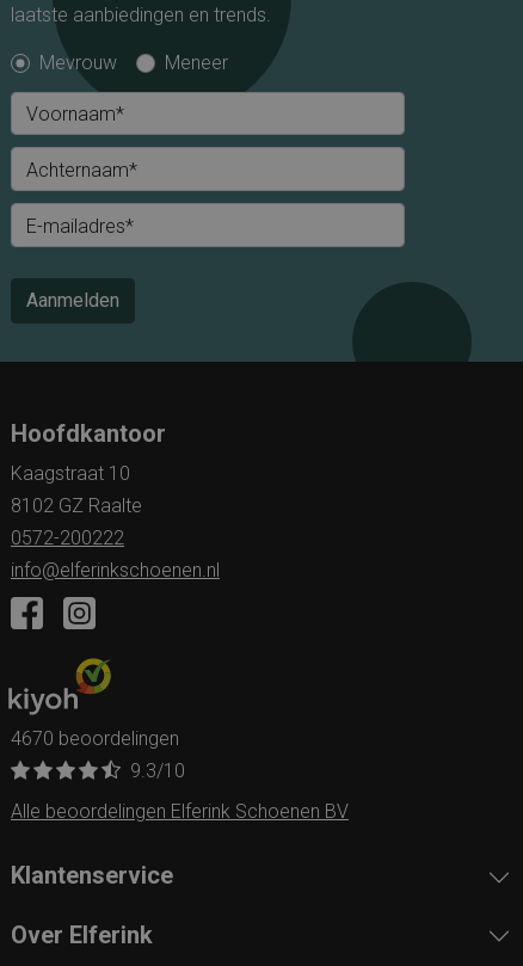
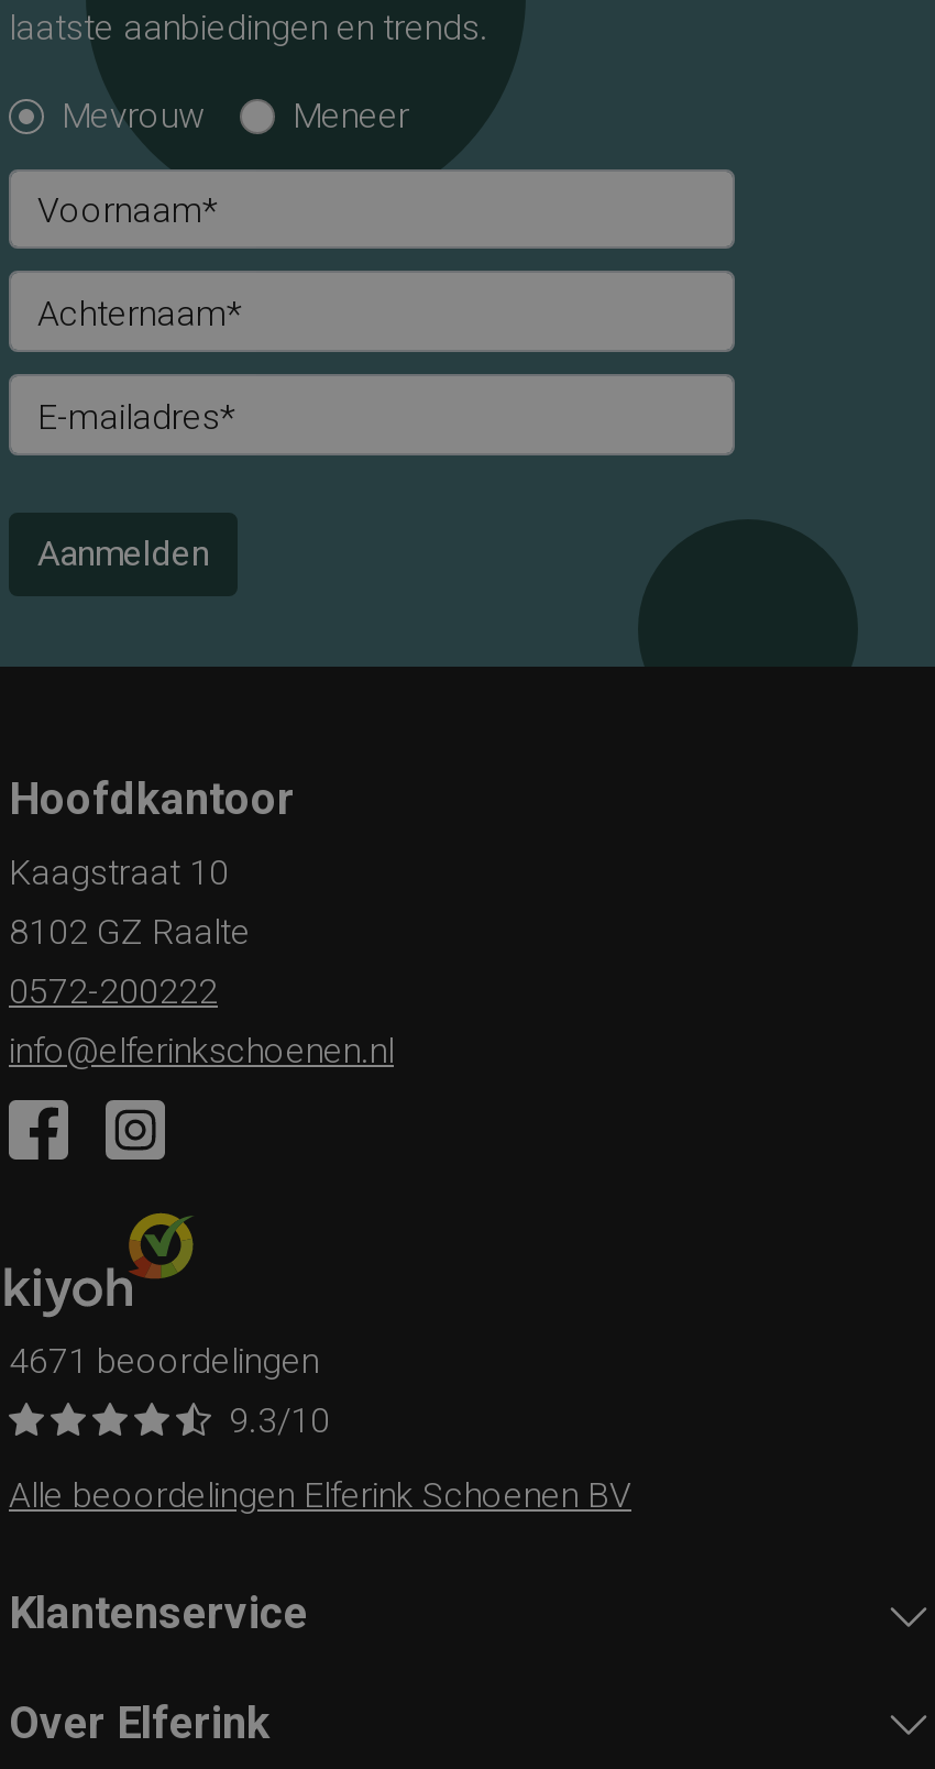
[11,727,179,750] 4670 beoordelingen -> [9,1340,319,1382] 4671 beoordelingen

